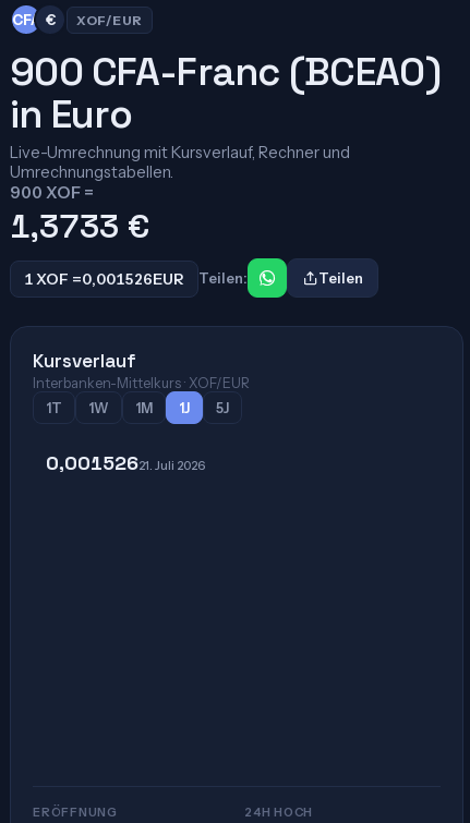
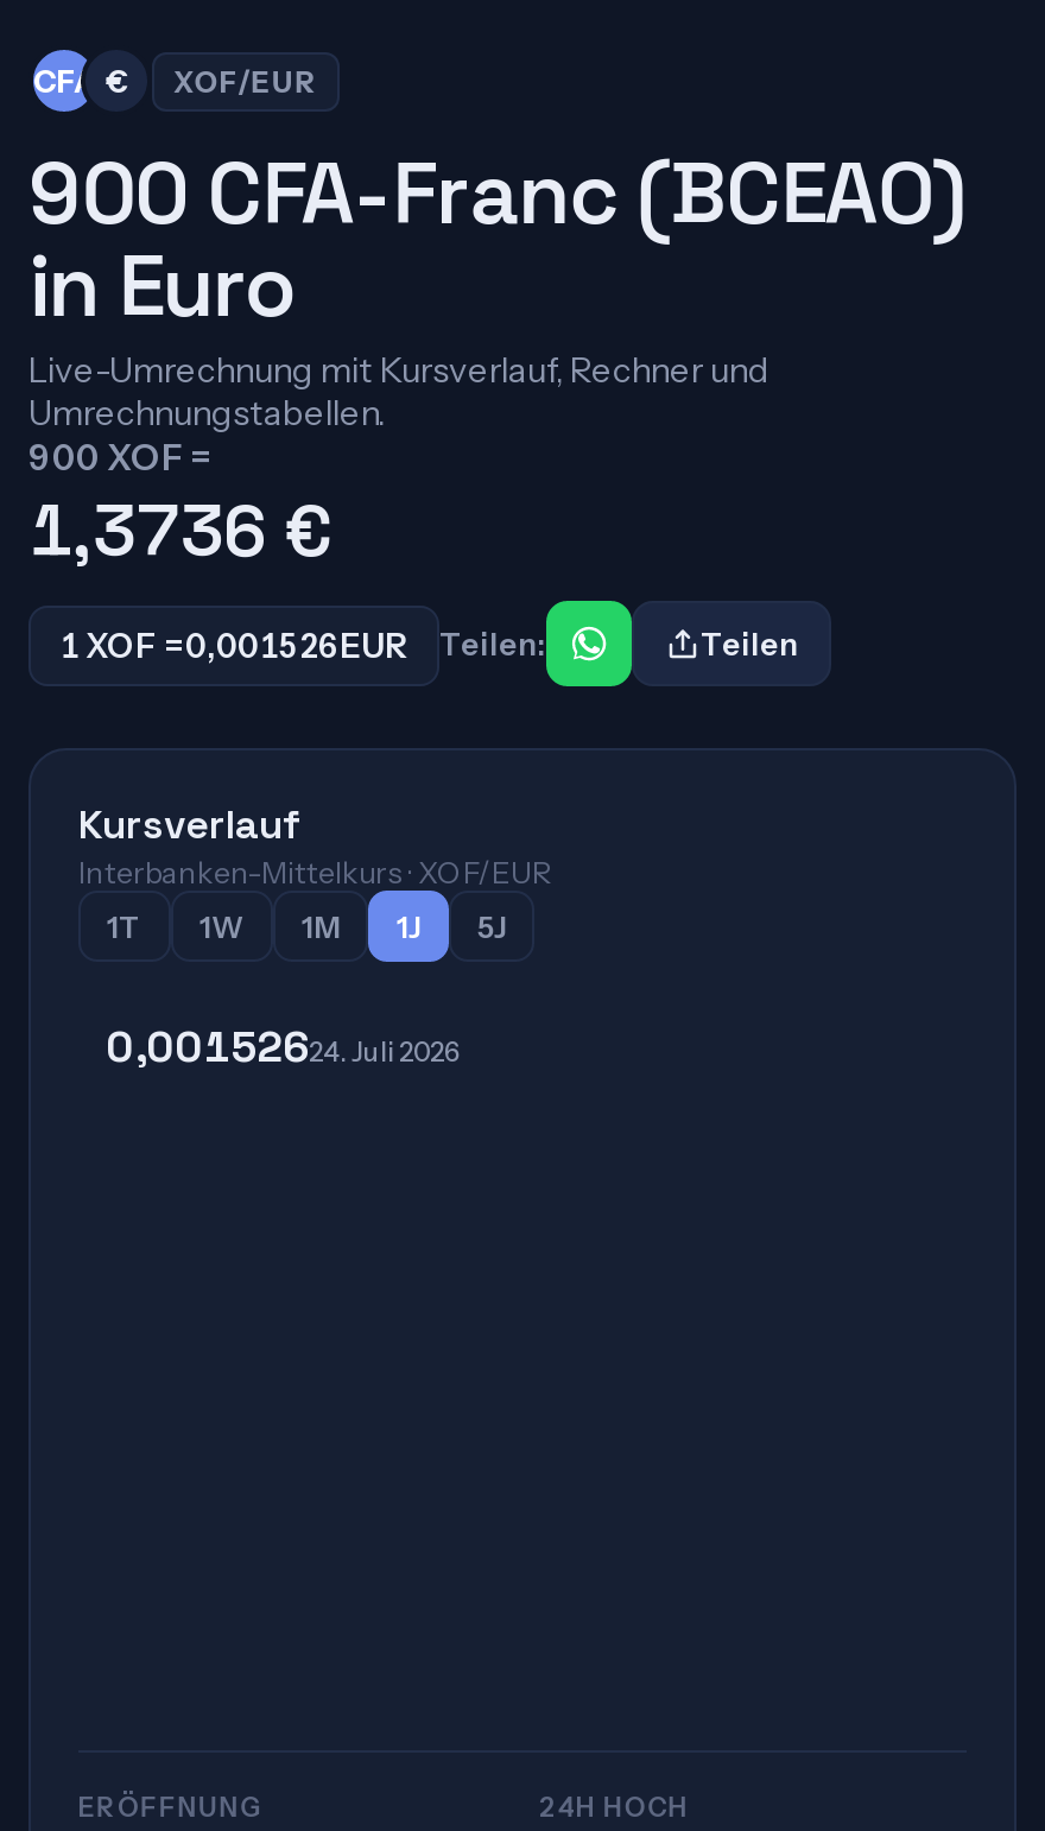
[10,205,149,247] 1,3733 € -> [28,484,331,577] 1,3736 €
[46,450,205,475] 0,00152621. Juli 2026 -> [107,1019,461,1073] 0,00152624. Juli 2026

